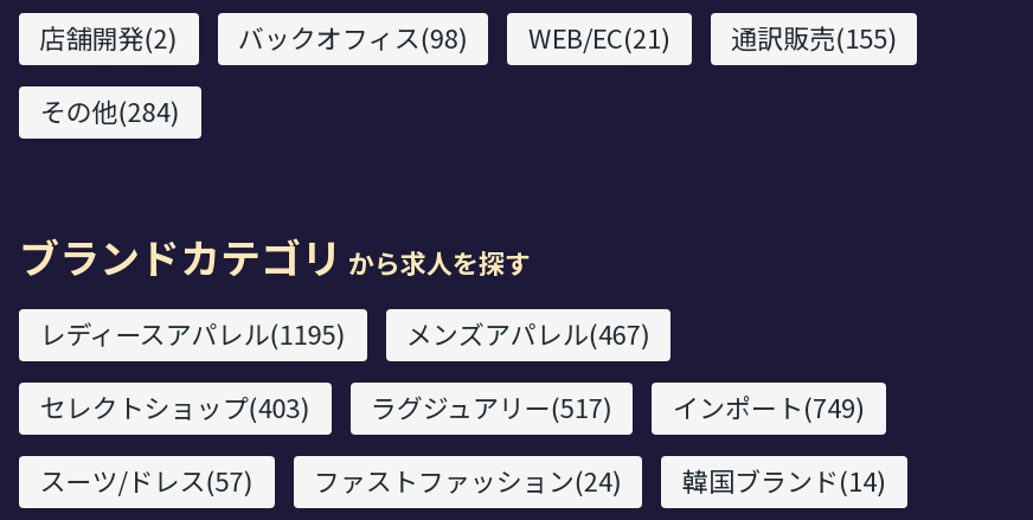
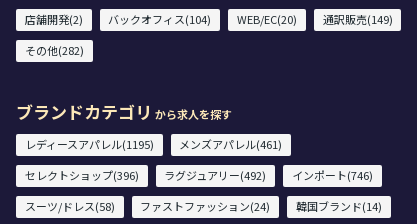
[238,18,897,56] バックオフィス(98) | WEB/EC(21) | 通訳販売(155) -> [108,11,393,27] バックオフィス(104) | WEB/EC(20) | 通訳販売(149)
[40,91,180,129] その他(284) -> [25,42,84,58] その他(282)
[406,314,650,352] メンズアパレル(467) -> [179,136,282,152] メンズアパレル(461)
[40,388,310,425] セレクトショップ(403) -> [25,167,139,183] セレクトショップ(396)
[371,388,612,425] ラグジュアリー(517) -> [164,167,266,183] ラグジュアリー(492)
[673,388,865,425] インポート(749) -> [292,167,373,183] インポート(746)
[40,461,253,499] スーツ/ドレス(57) -> [25,198,115,214] スーツ/ドレス(58)

